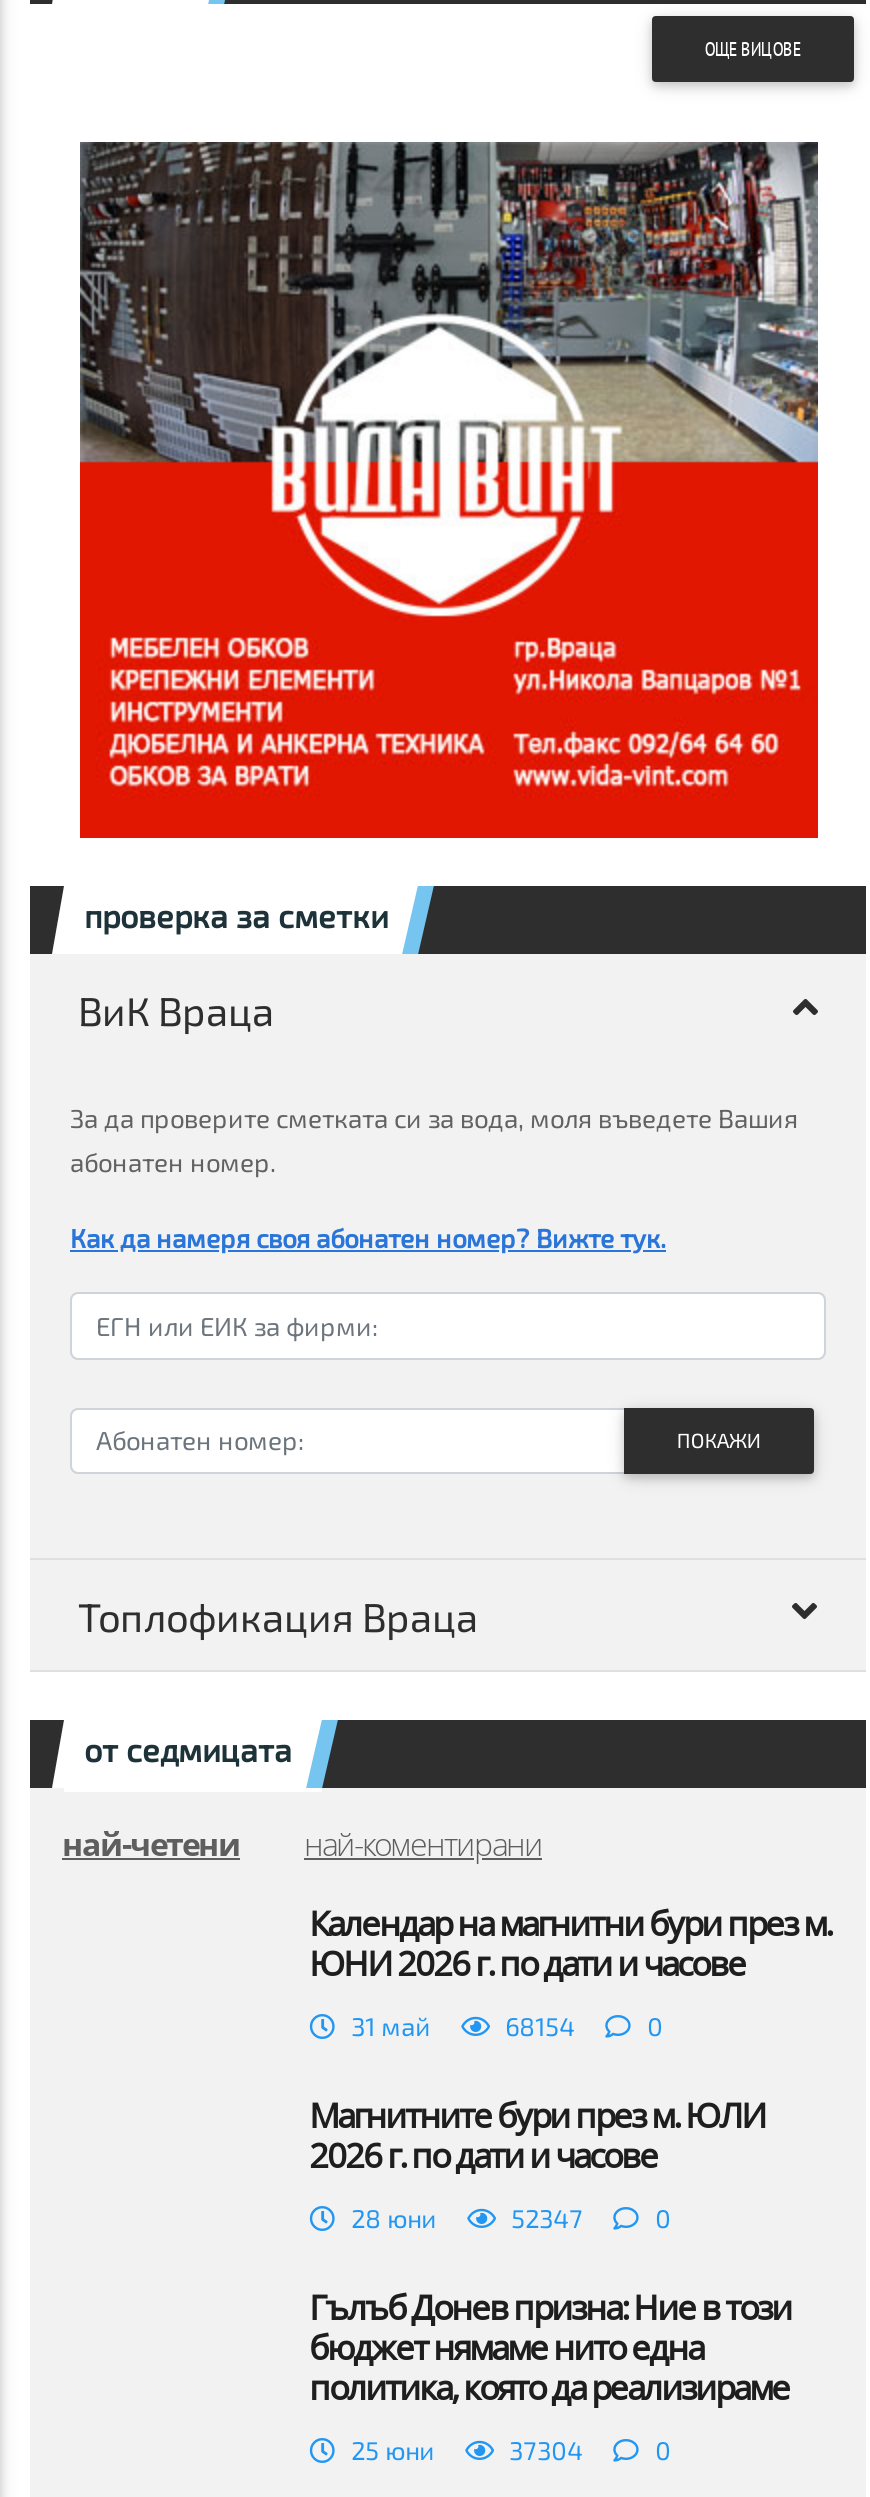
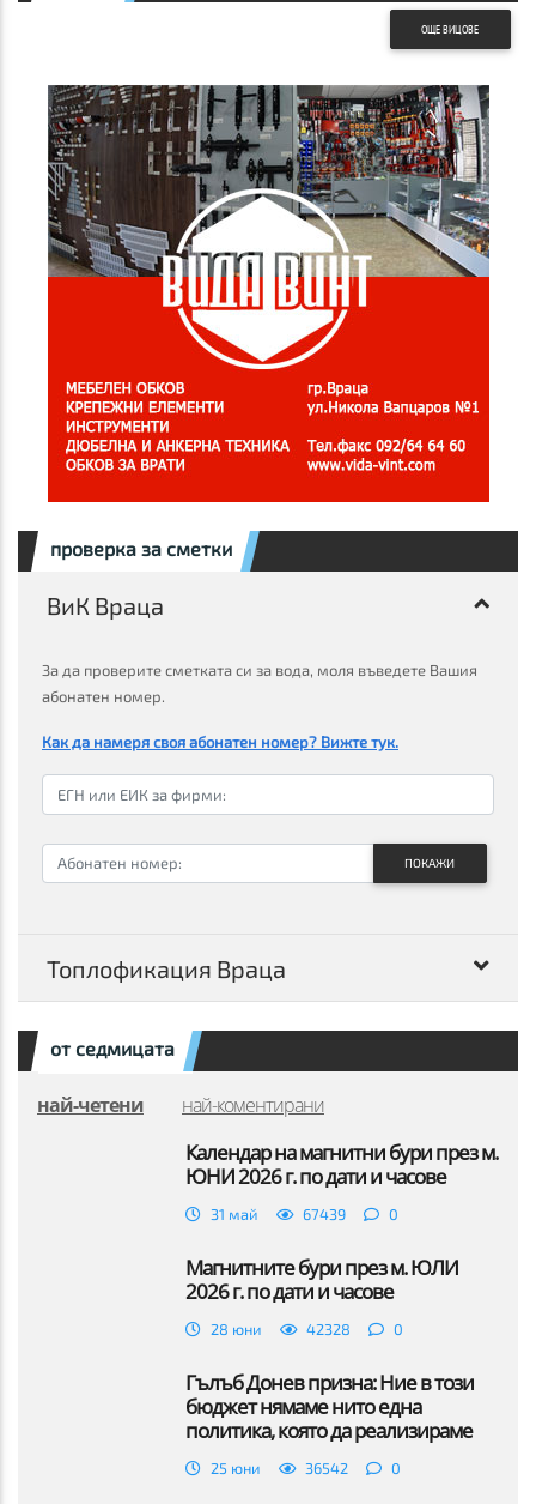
[505,2009,575,2041] 68154 -> [302,1204,345,1223] 67439
[511,2201,583,2233] 52347 -> [306,1319,350,1338] 42328
[509,2433,583,2465] 37304 -> [305,1458,348,1477] 36542

